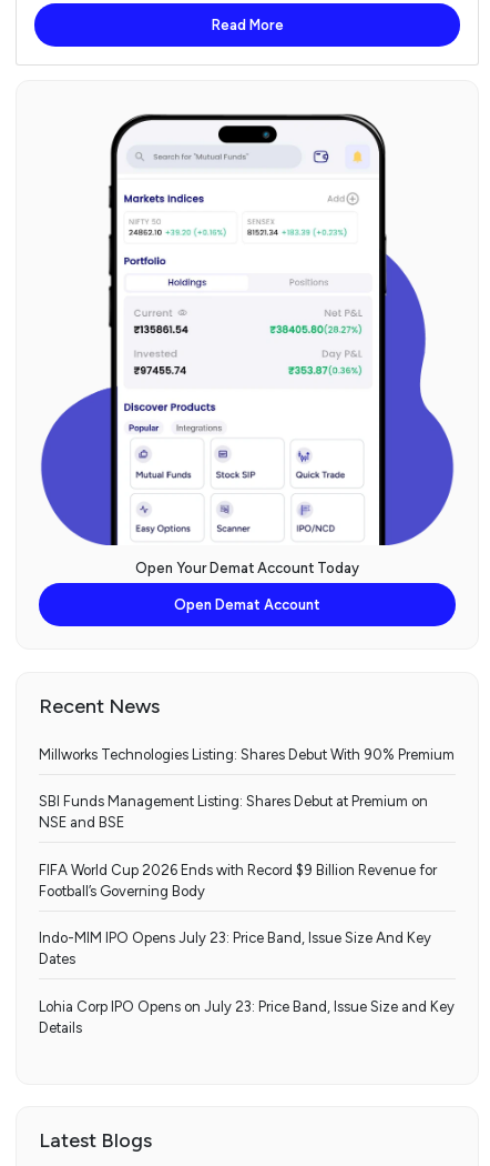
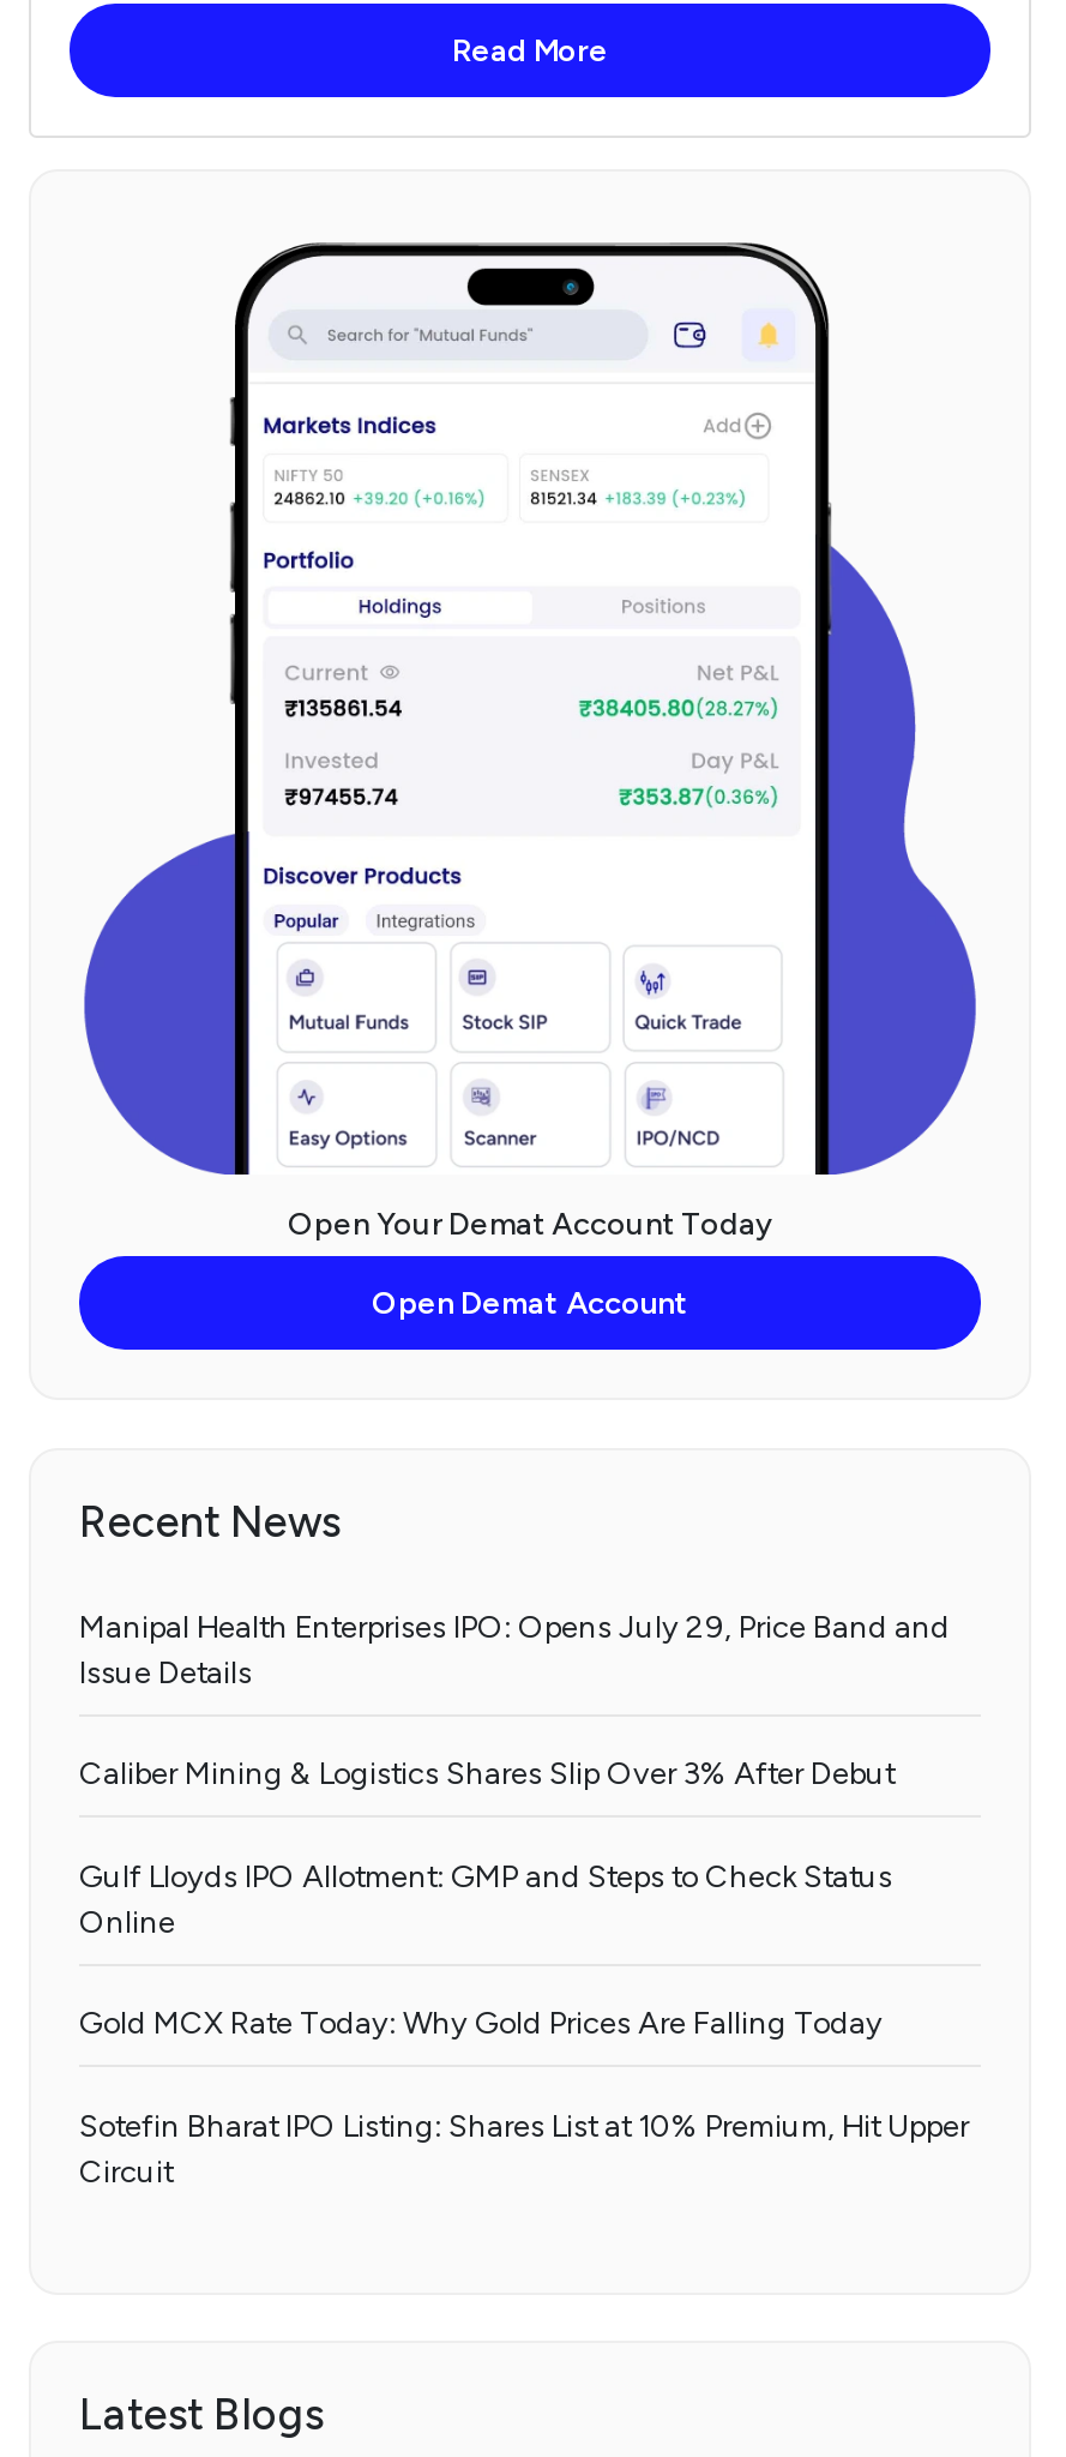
[39,746,455,763] Millworks Technologies Listing: Shares Debut With 90% Premium -> [79,1608,950,1690] Manipal Health Enterprises IPO: Opens July 29, Price Band and | Issue Details
[39,793,428,831] SBI Funds Management Listing: Shares Debut at Premium on | NSE and BSE -> [79,1756,895,1792] Caliber Mining & Logistics Shares Slip Over 3% After Debut
[39,861,437,899] FIFA World Cup 2026 Ends with Record $9 Billion Revenue for | Football’s Governing Body -> [79,1858,892,1939] Gulf Lloyds IPO Allotment: GMP and Steps to Check Status | Online
[39,930,431,967] Indo-MIM IPO Opens July 23: Price Band, Issue Size And Key | Dates -> [79,2005,883,2041] Gold MCX Rate Today: Why Gold Prices Are Falling Today
[39,998,455,1036] Lohia Corp IPO Opens on July 23: Price Band, Issue Size and Key | Details -> [79,2107,969,2189] Sotefin Bharat IPO Listing: Shares List at 10% Premium, Hit Upper | Circuit

